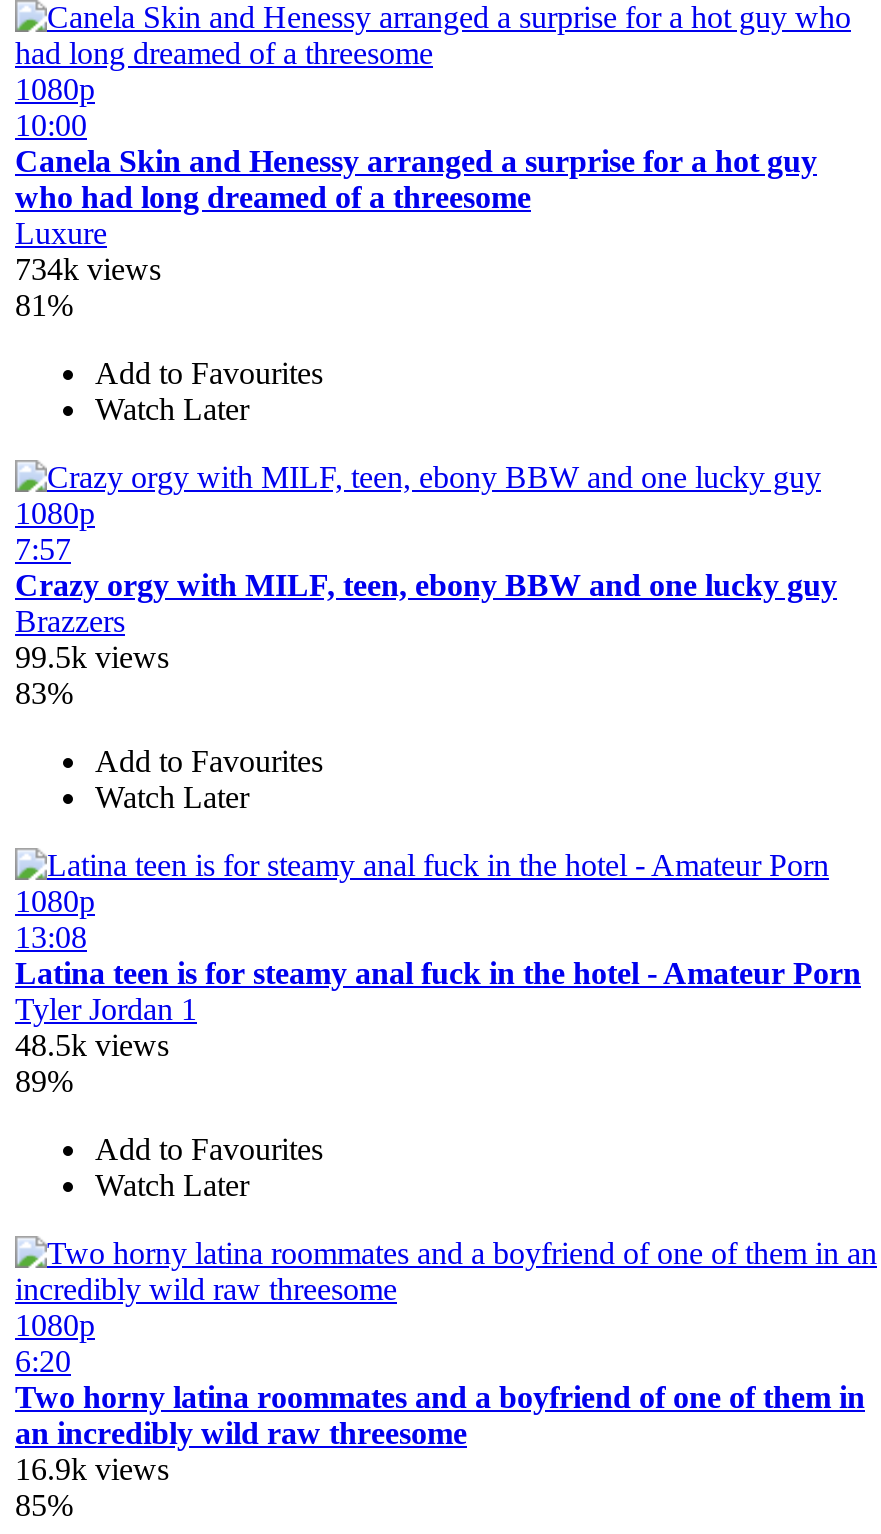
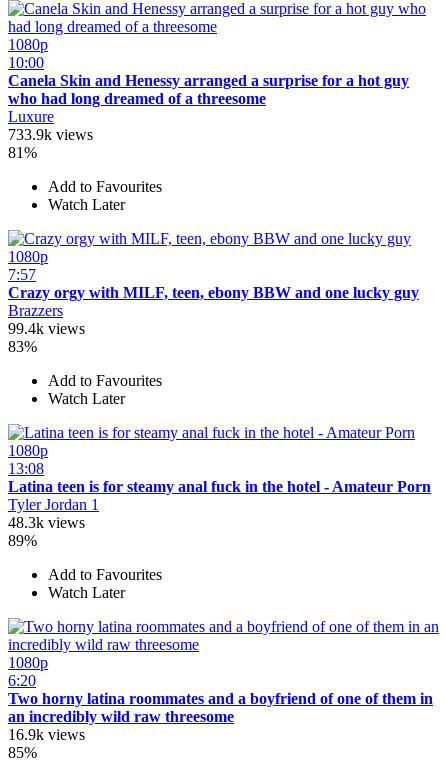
[15,252,161,286] 734k views -> [8,126,93,143] 733.9k views
[15,640,169,674] 99.5k views -> [8,320,85,337] 99.4k views
[15,1028,169,1062] 48.5k views -> [8,514,85,531] 48.3k views

